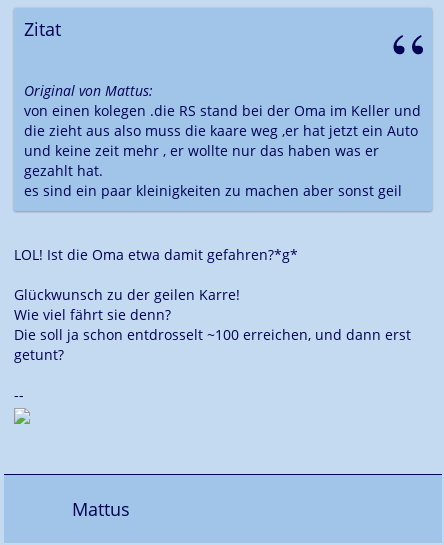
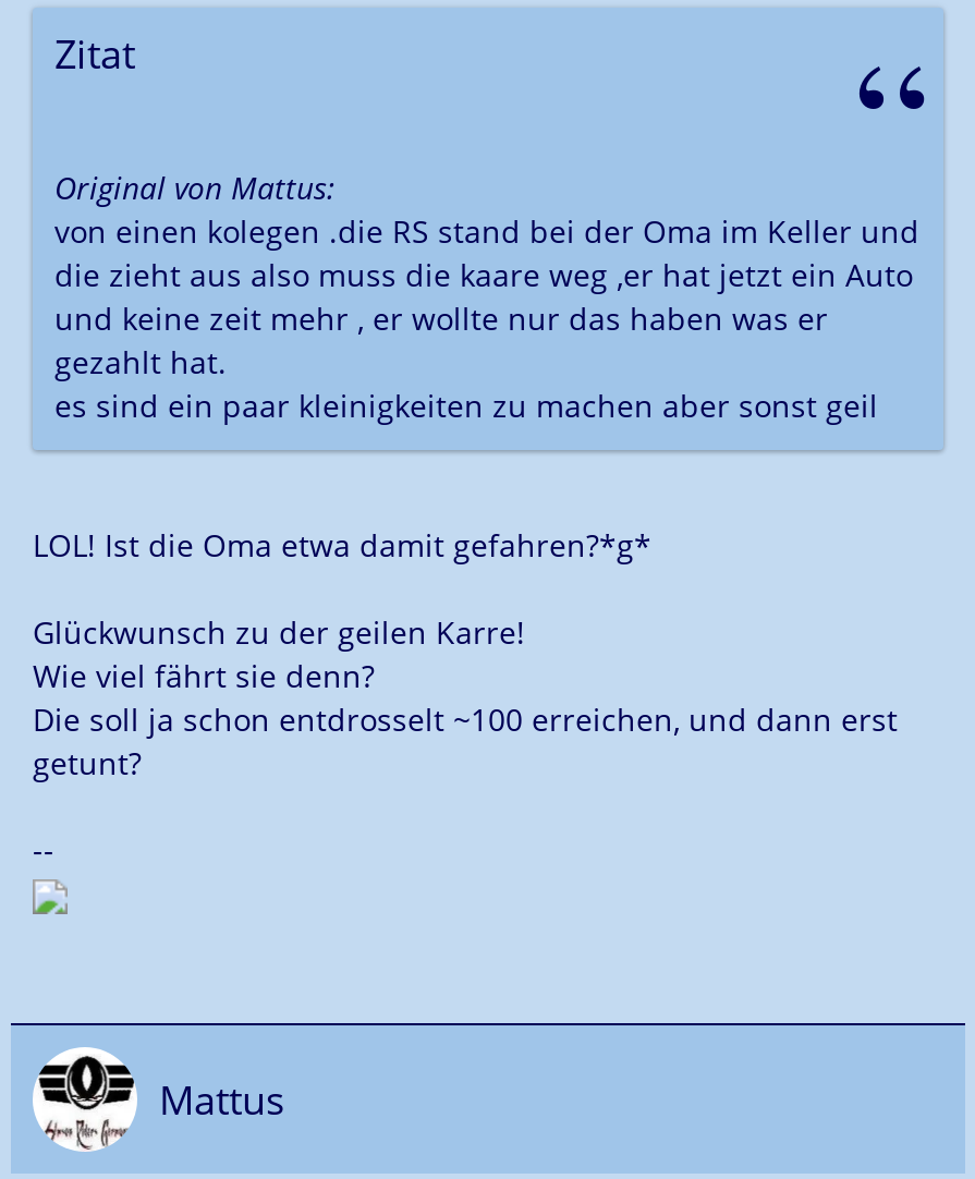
none -> [31,1045,139,1154] [image]

